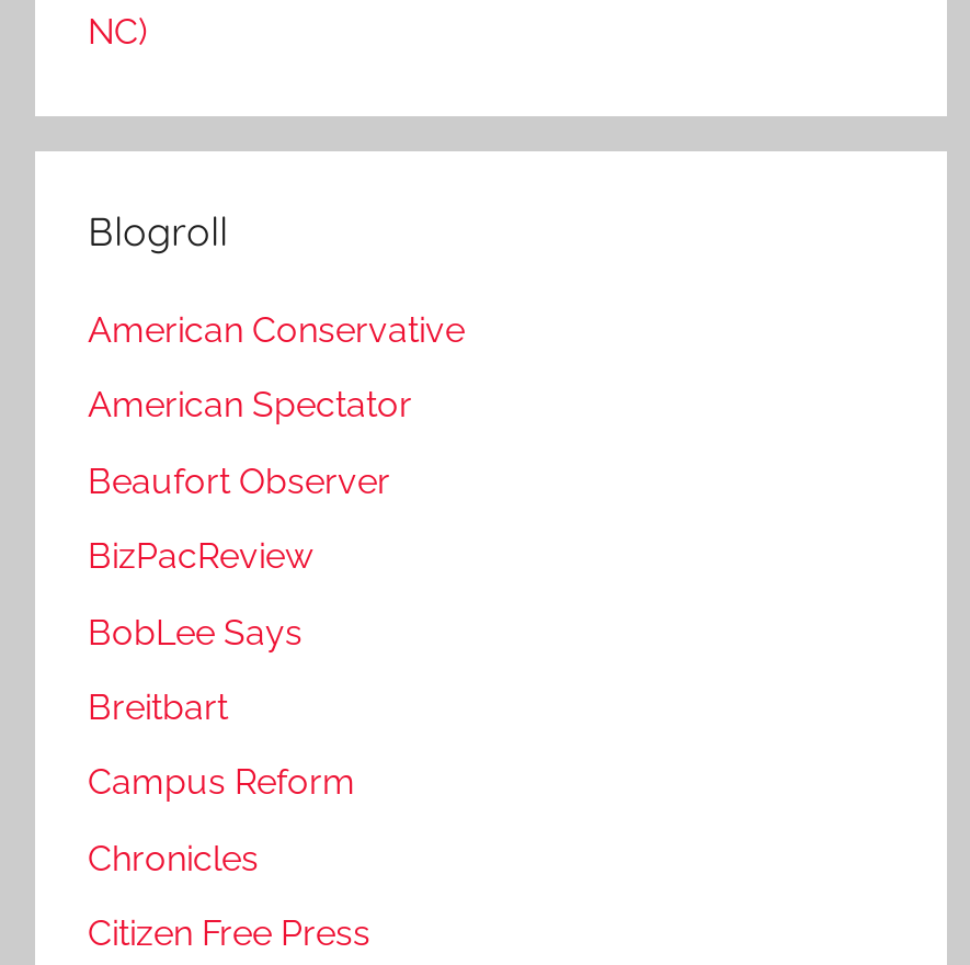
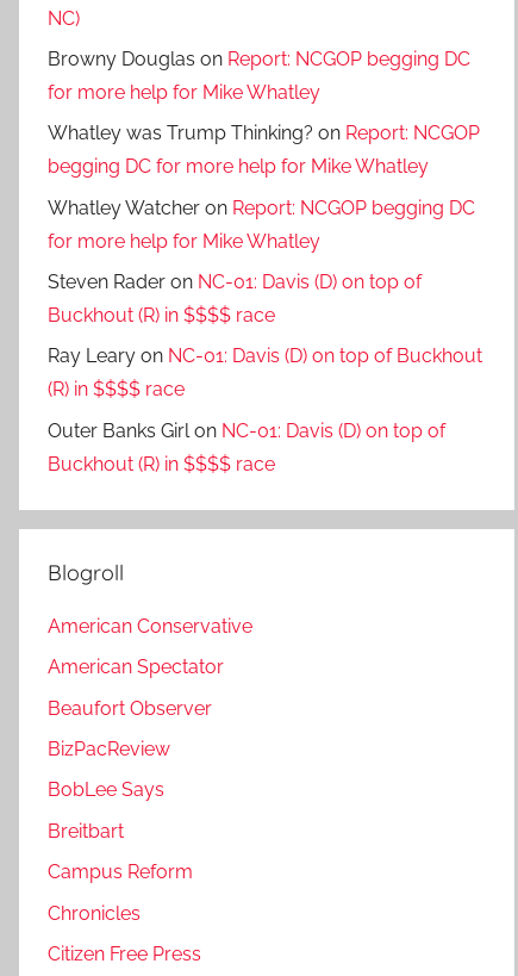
none -> [48,48,482,475] Browny Douglas on Report: NCGOP begging DC | for more help for Mike Whatley | Whatley was Trump Thinking? on Report: NCGOP | begging DC for more help for Mike Whatley | Whatley Watcher on Report: NCGOP begging DC | for more help for Mike Whatley | Steven Rader on NC-01: Davis (D) on top of | Buckhout (R) in $$$$ race | Ray Leary on NC-01: Davis (D) on top of Buckhout | (R) in $$$$ race | Outer Banks Girl on NC-01: Davis (D) on top of | Buckhout (R) in $$$$ race

